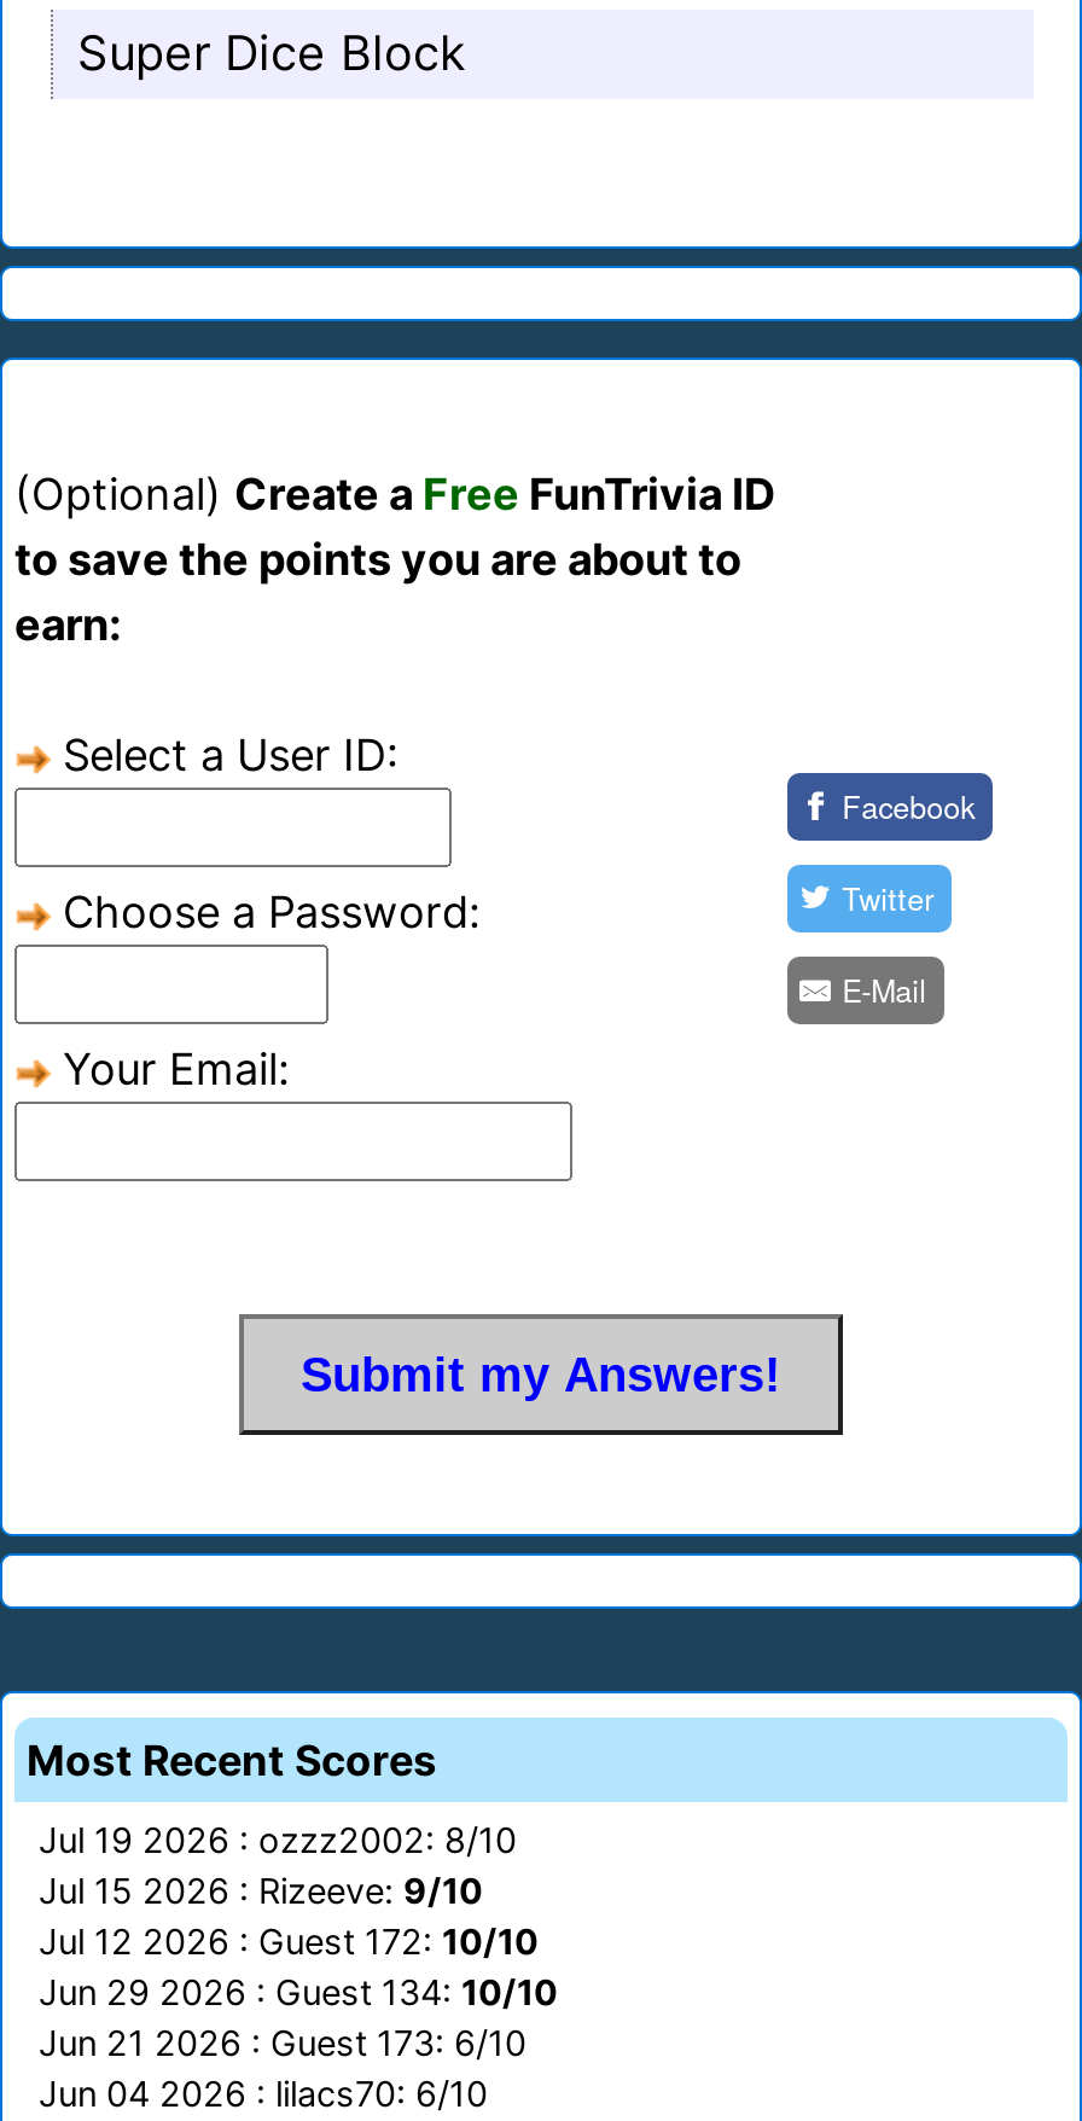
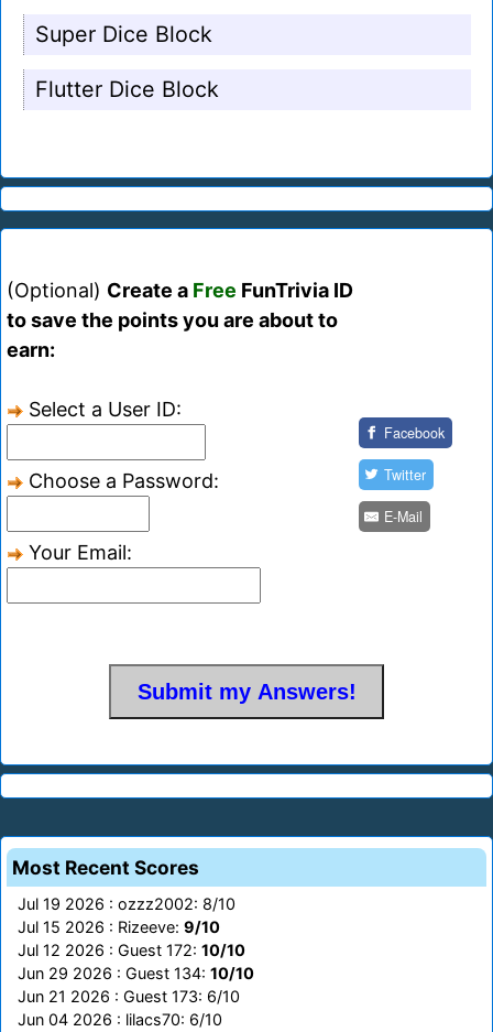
none -> [35,76,219,102] Flutter Dice Block

